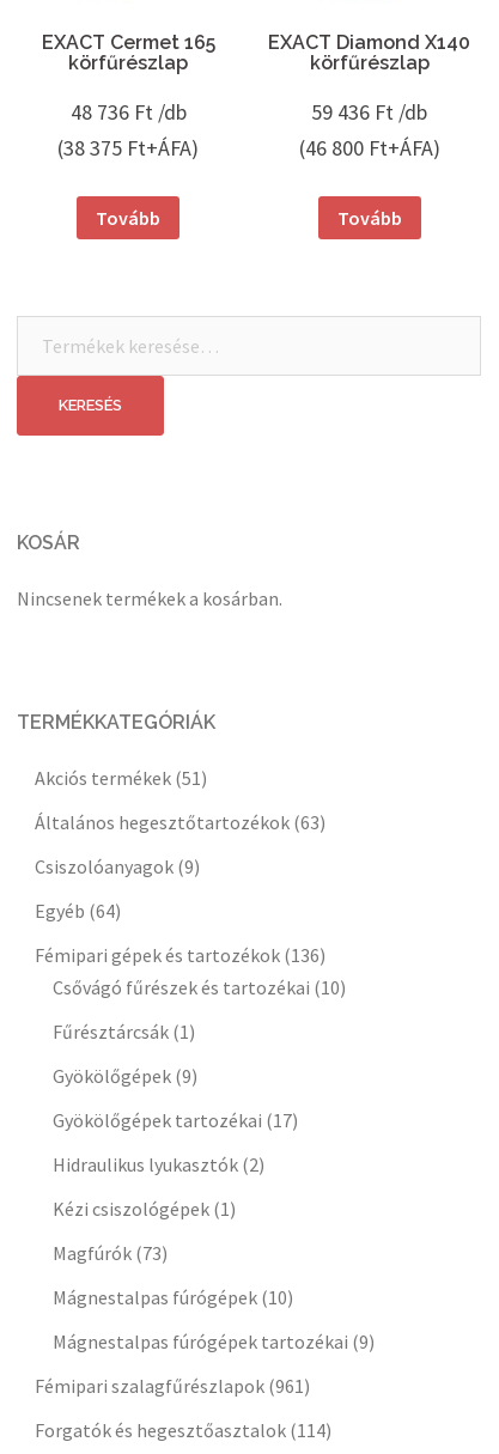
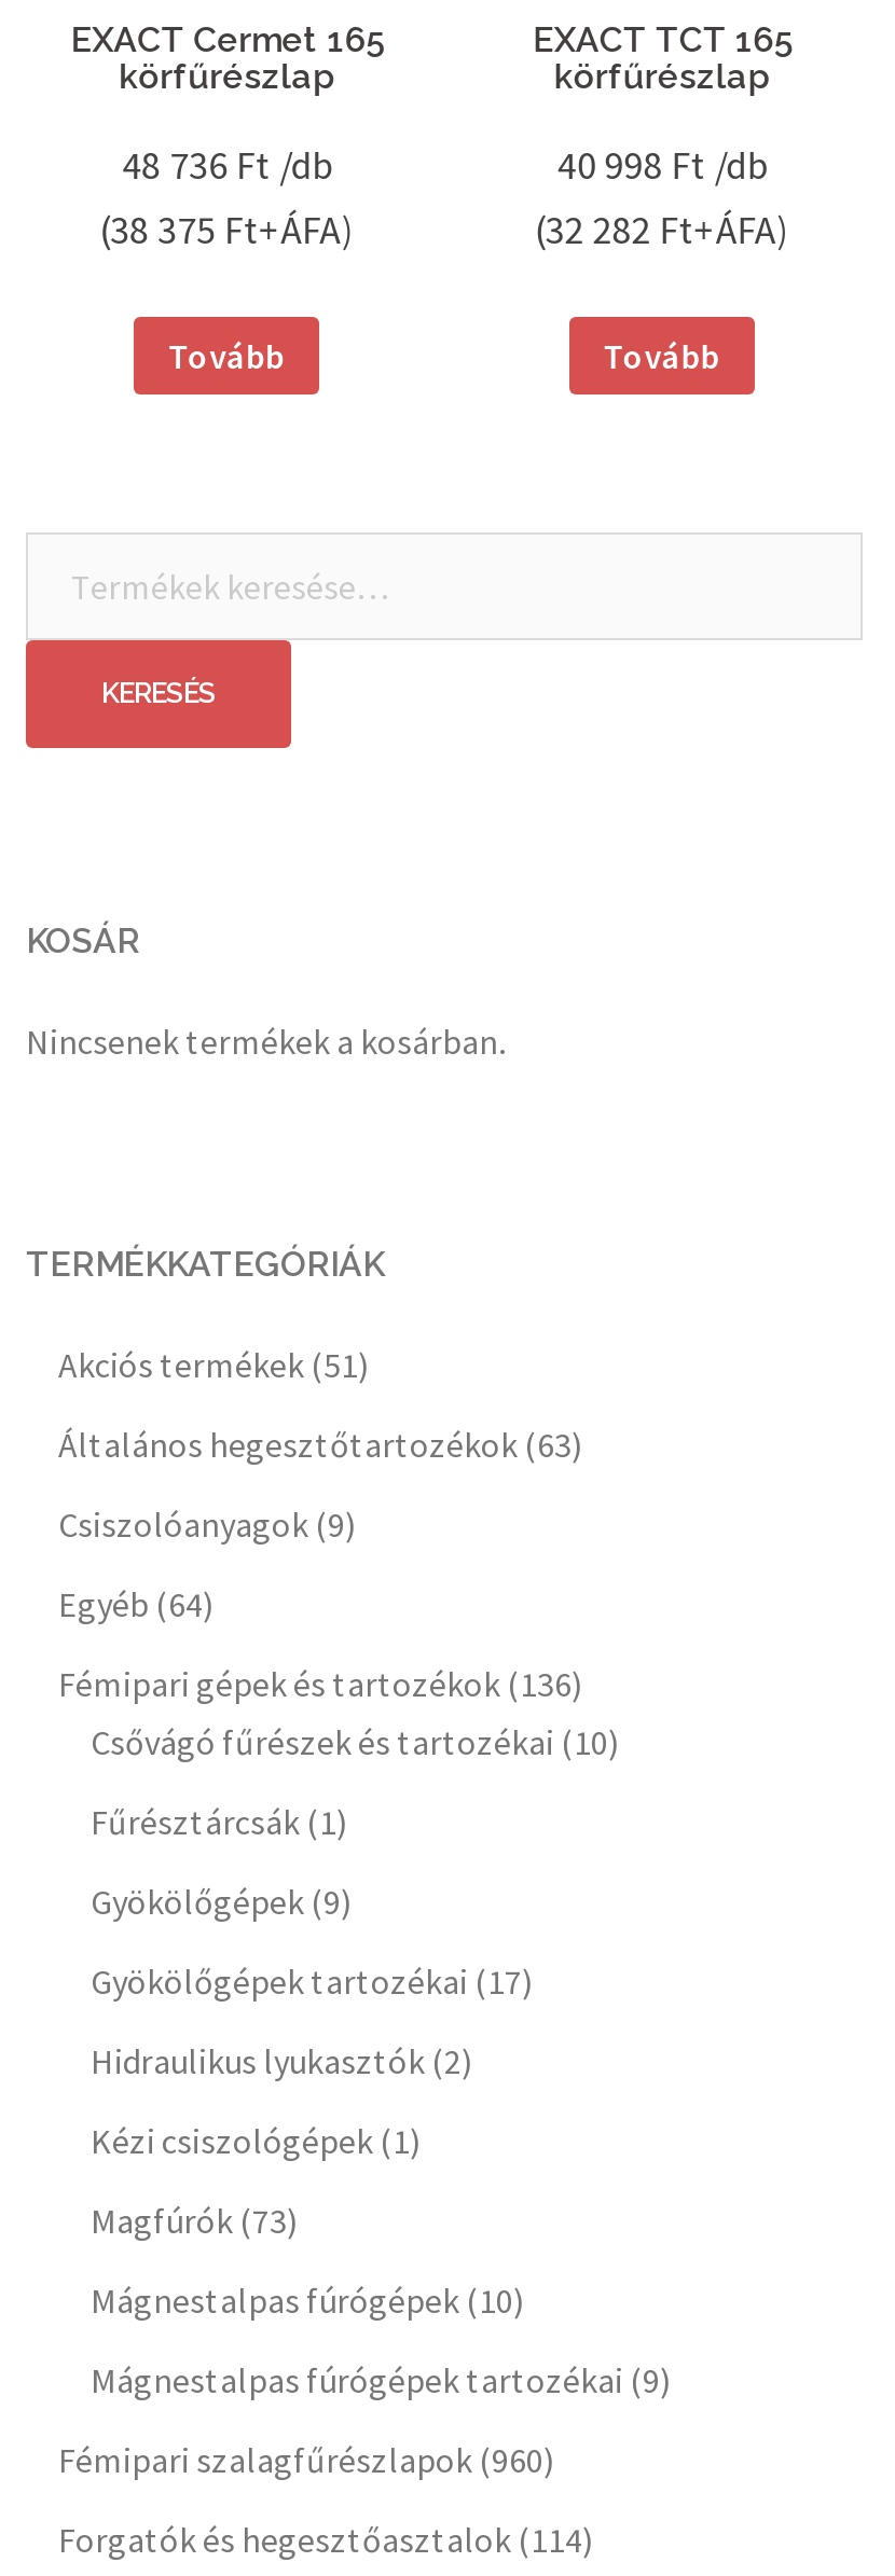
[269,31,471,54] EXACT Diamond X140 -> [532,20,791,61] EXACT TCT 165
[312,98,428,126] 59 436 Ft /db -> [557,141,766,190] 40 998 Ft /db
[299,134,440,162] (46 800 Ft+ÁFA) -> [535,205,789,255] (32 282 Ft+ÁFA)
[35,1374,310,1398] Fémipari szalagfűrészlapok (961) -> [58,2438,554,2481] Fémipari szalagfűrészlapok (960)

